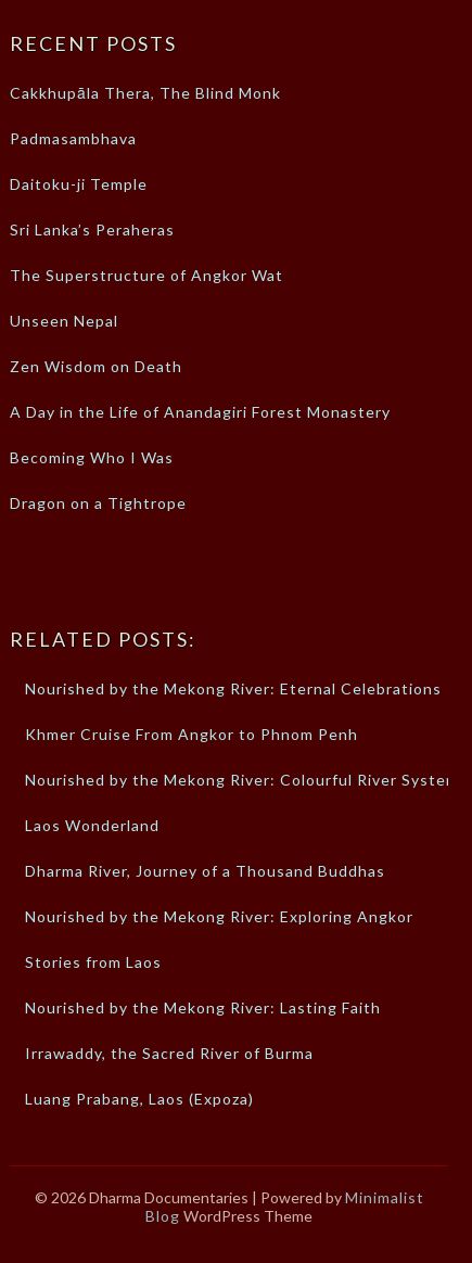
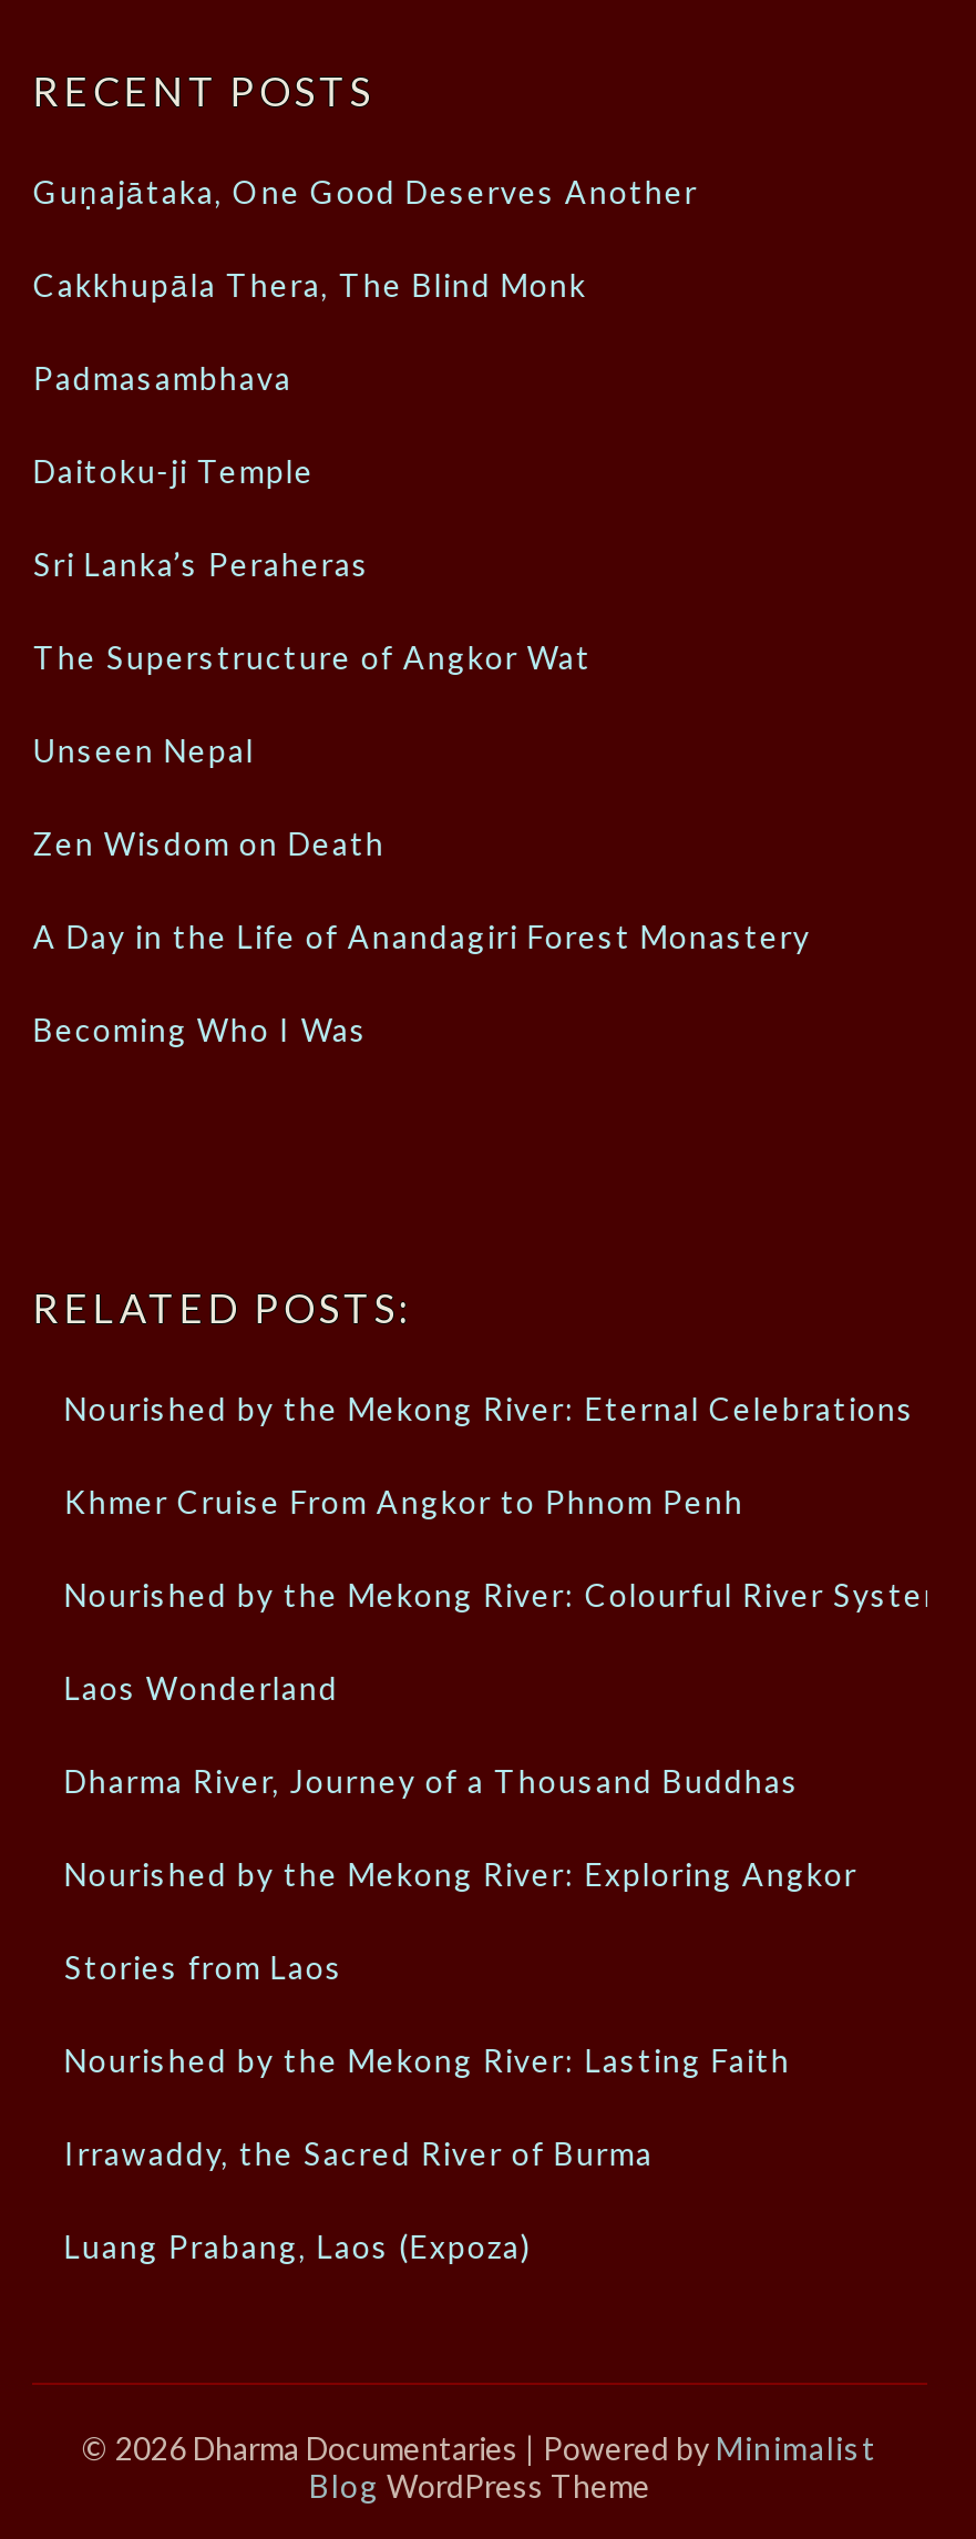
none -> [33,174,698,212] Guṇajātaka, One Good Deserves Another
moved [10,84,391,467] -> [33,267,811,1050]: Cakkhupāla Thera, The Blind Monk | Padmasambhava | Daitoku-ji Temple | ... | A Day in the Life of Anandagiri Forest Monastery | Becoming Who I Was
[10,494,187,513] Dragon on a Tightrope -> none

